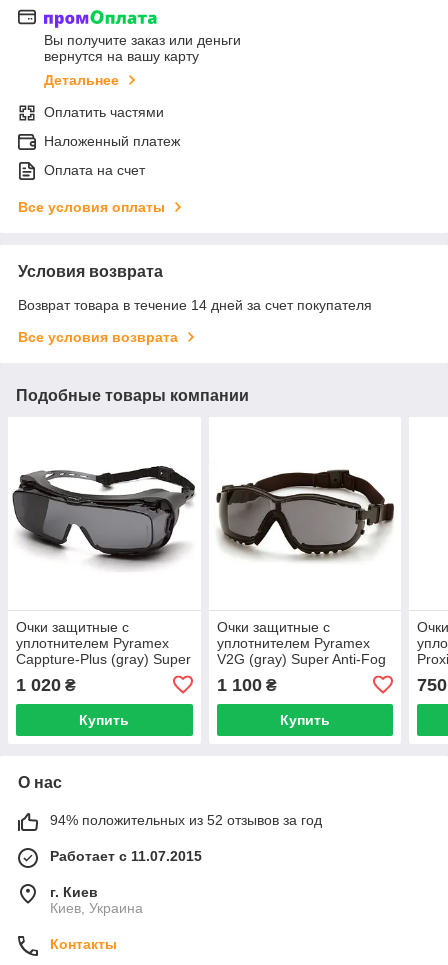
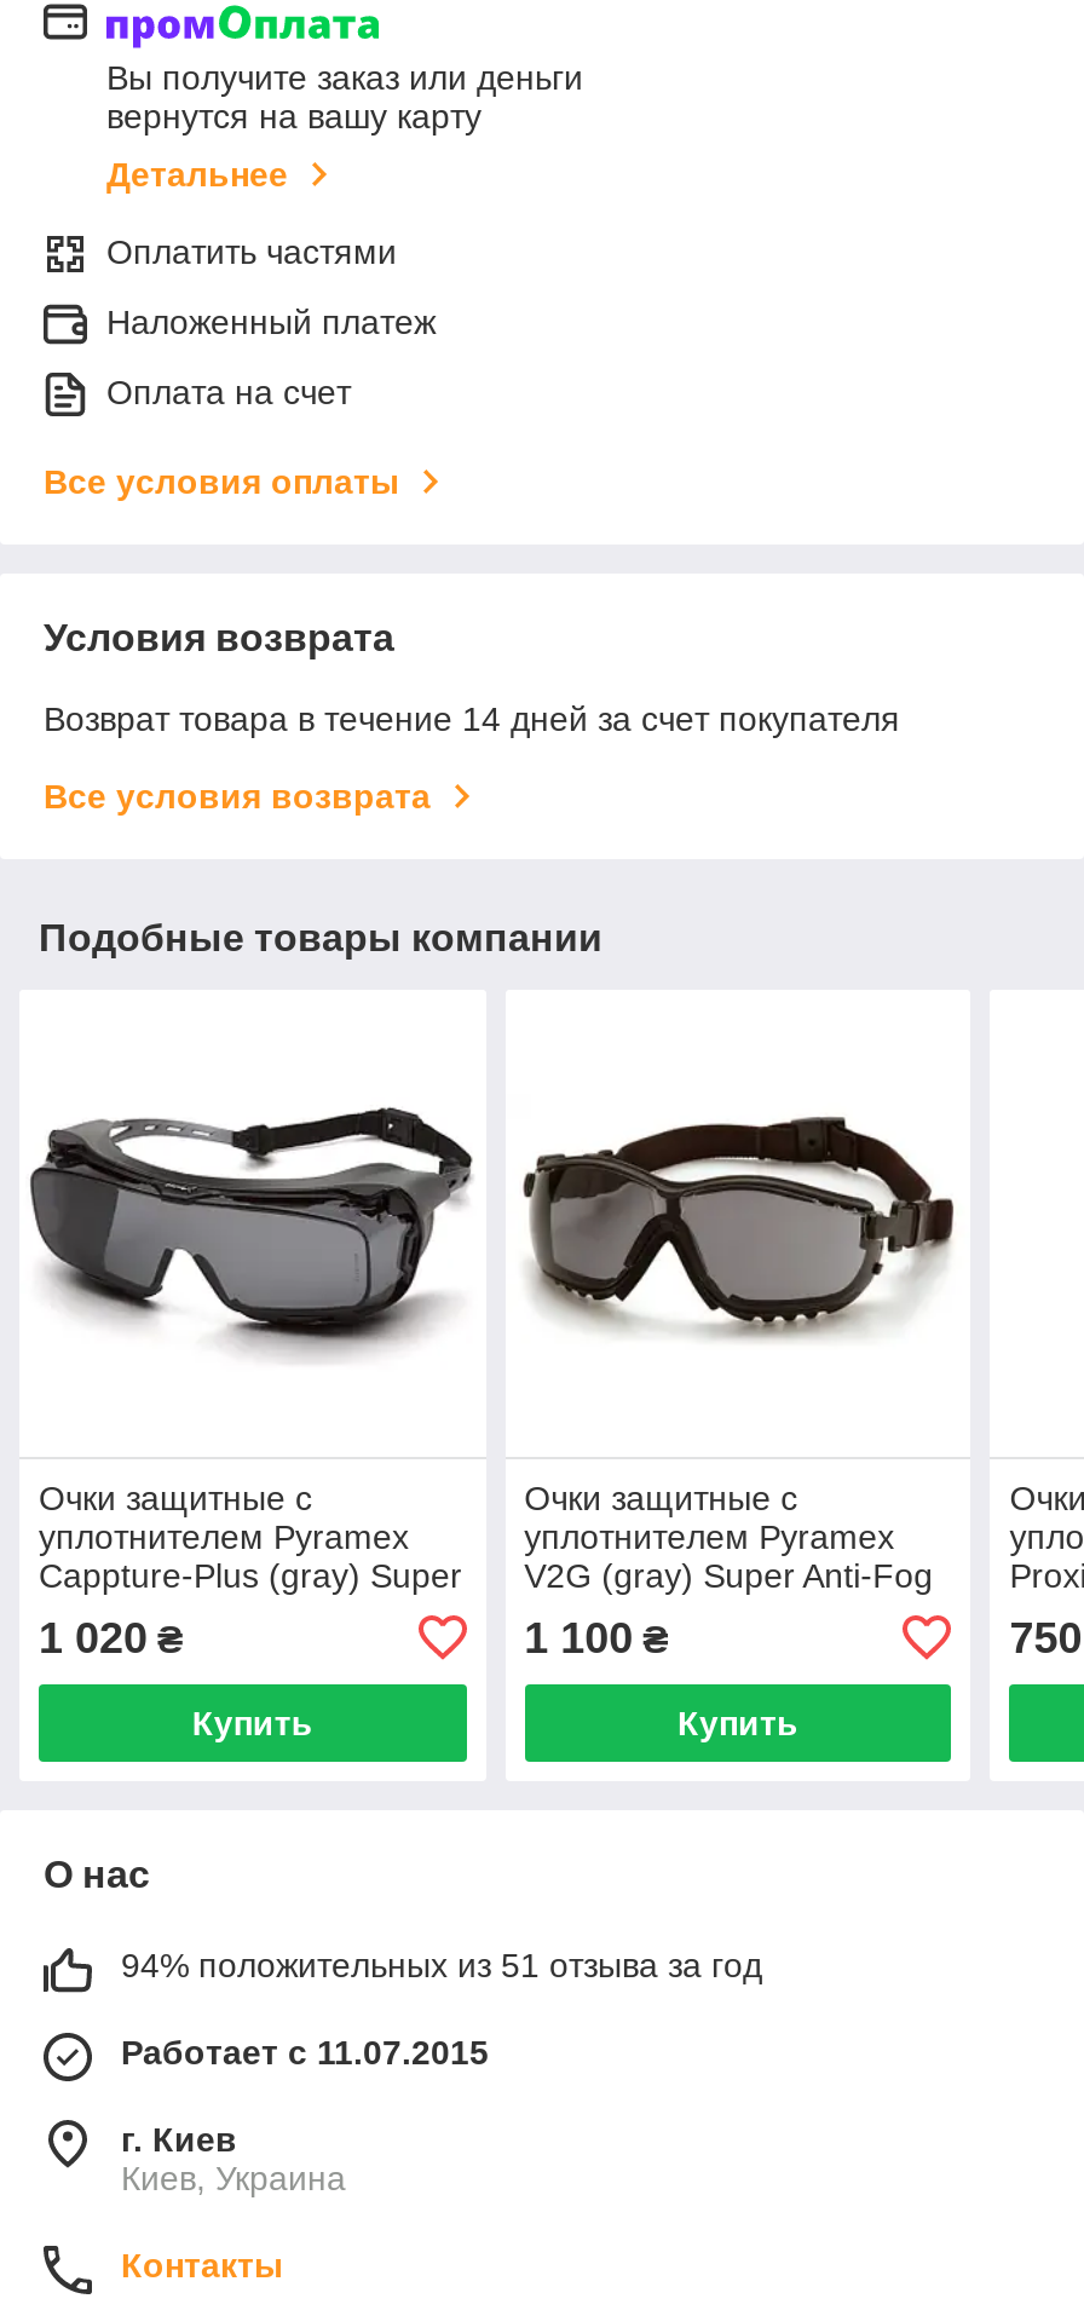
[50,812,322,828] 94% положительных из 52 отзывов за год -> [121,1945,762,1984] 94% положительных из 51 отзыва за год

